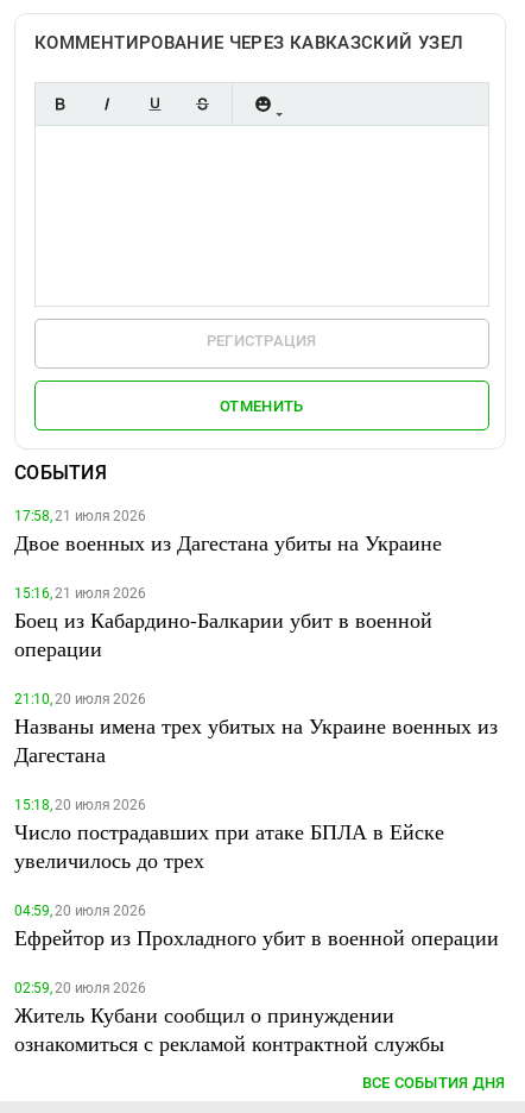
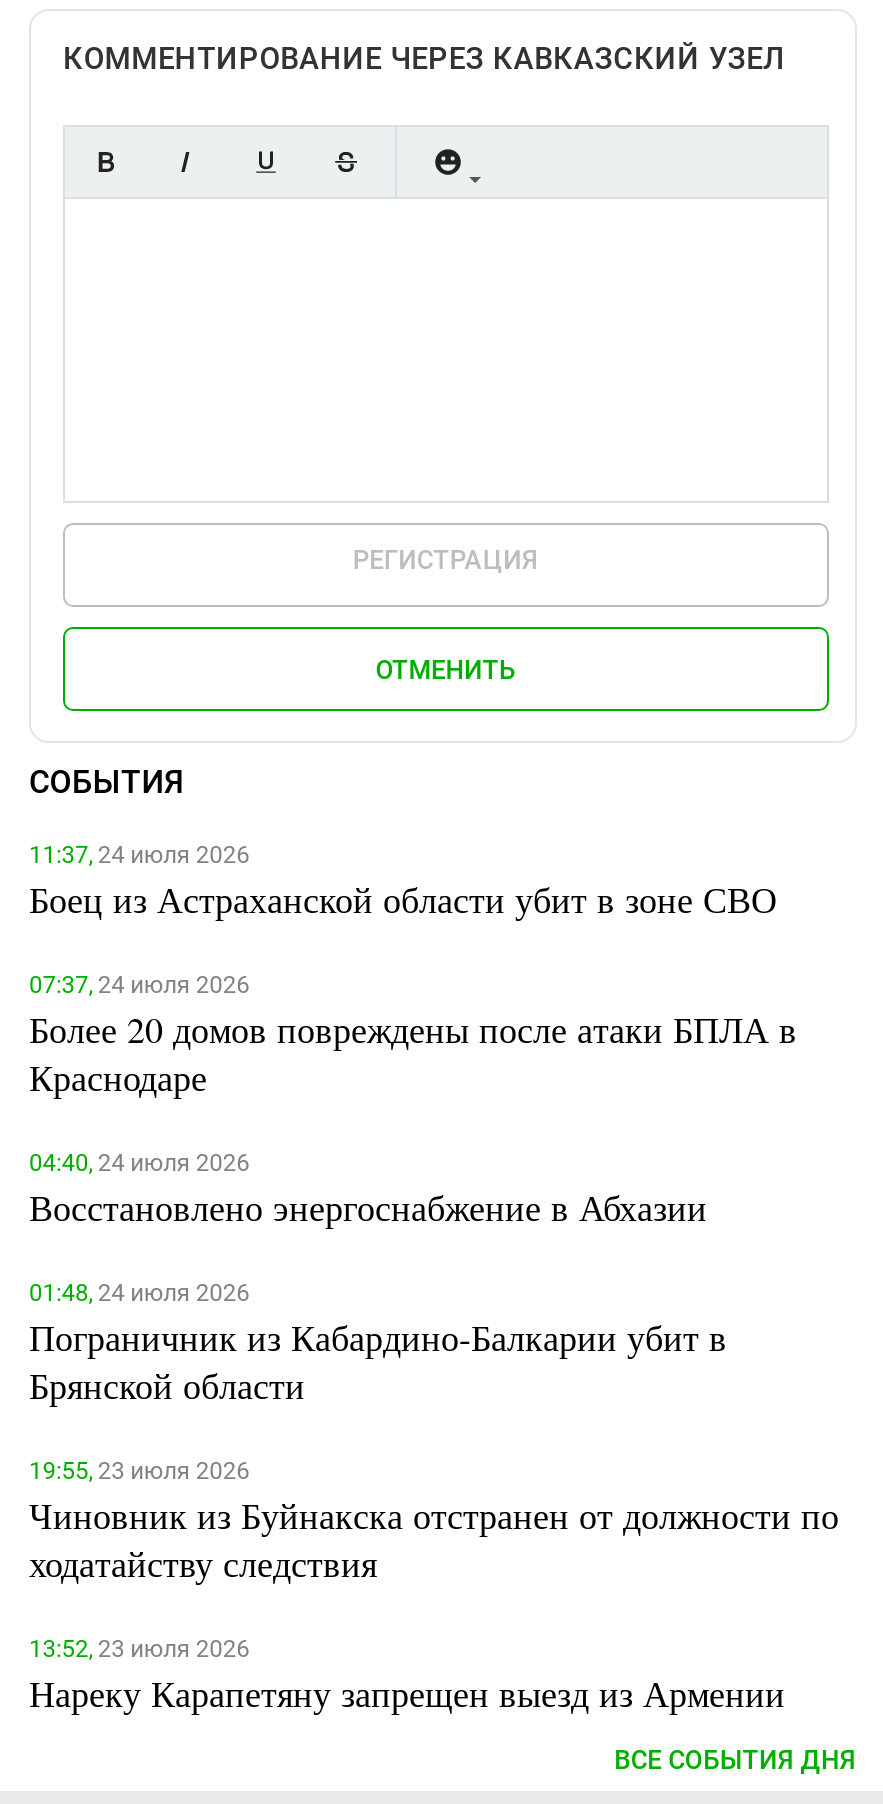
[14,508,442,557] 17:58, 21 июля 2026 | Двое военных из Дагестана убиты на Украине -> [29,841,777,923] 11:37, 24 июля 2026 | Боец из Астраханской области убит в зоне СВО
[14,585,432,662] 15:16, 21 июля 2026 | Боец из Кабардино-Балкарии убит в военной | операции -> [29,971,797,1101] 07:37, 24 июля 2026 | Более 20 домов повреждены после атаки БПЛА в | Краснодаре
[14,691,498,768] 21:10, 20 июля 2026 | Названы имена трех убитых на Украине военных из | Дагестана -> [29,1149,707,1231] 04:40, 24 июля 2026 | Восстановлено энергоснабжение в Абхазии
[14,797,444,874] 15:18, 20 июля 2026 | Число пострадавших при атаке БПЛА в Ейске | увеличилось до трех -> [29,1279,727,1409] 01:48, 24 июля 2026 | Пограничник из Кабардино-Балкарии убит в | Брянской области
[14,903,499,951] 04:59, 20 июля 2026 | Ефрейтор из Прохладного убит в военной операции -> [29,1457,839,1587] 19:55, 23 июля 2026 | Чиновник из Буйнакска отстранен от должности по | ходатайству следствия
[14,980,444,1057] 02:59, 20 июля 2026 | Житель Кубани сообщил о принуждении | ознакомиться с рекламой контрактной службы -> [29,1635,785,1717] 13:52, 23 июля 2026 | Нареку Карапетяну запрещен выезд из Армении

